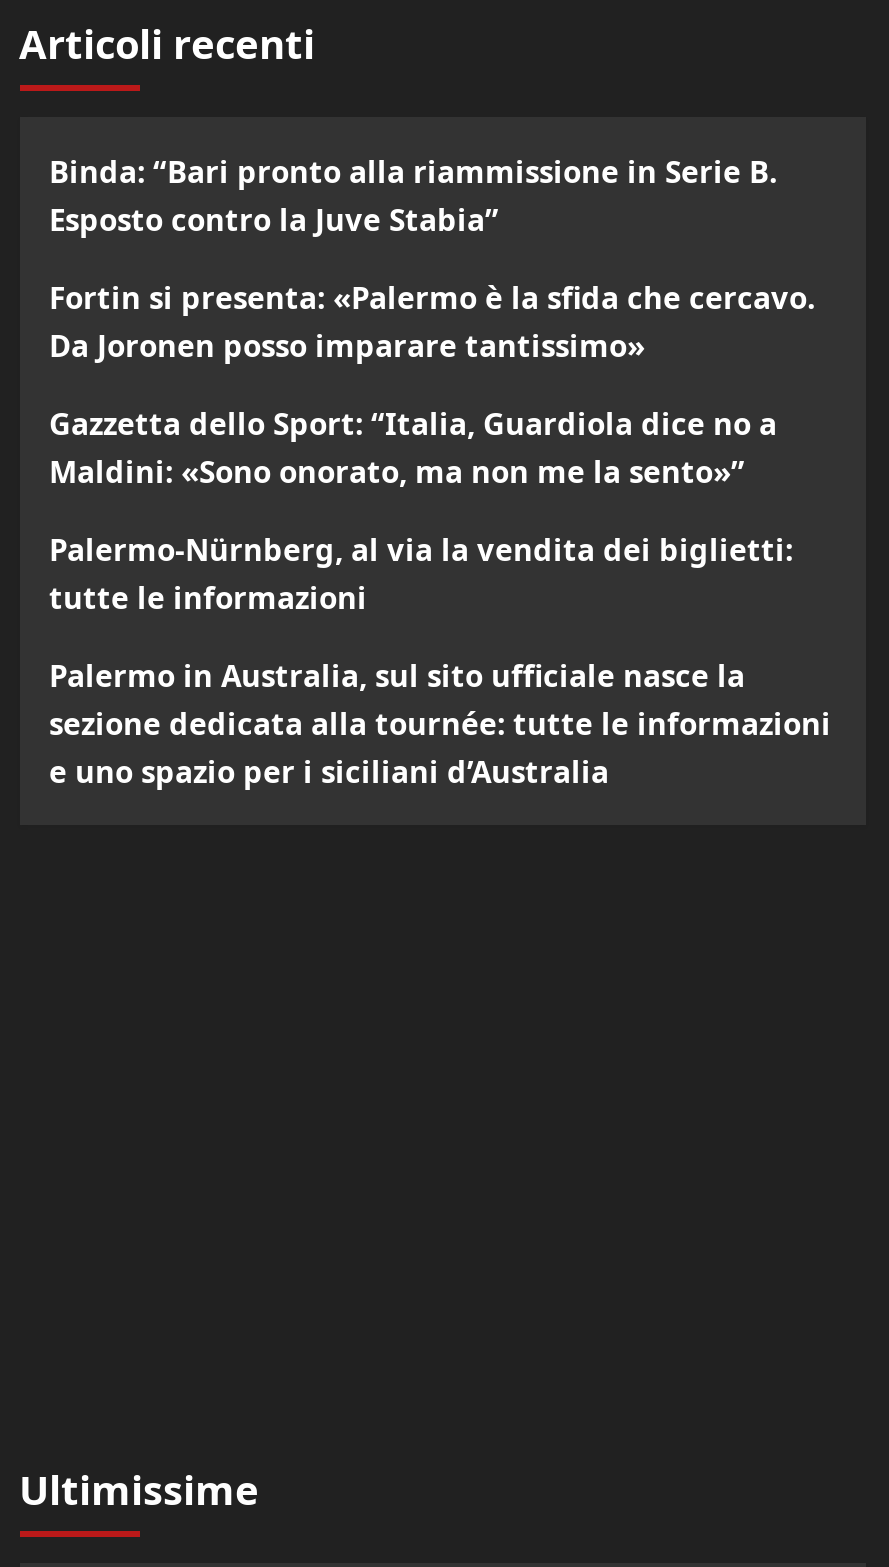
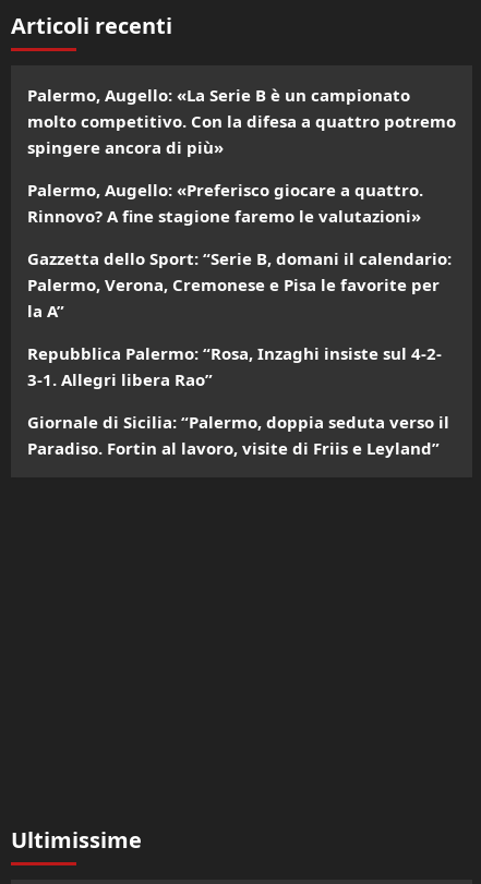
[49,151,777,239] Binda: “Bari pronto alla riammissione in Serie B. | Esposto contro la Juve Stabia” -> [27,84,455,158] Palermo, Augello: «La Serie B è un campionato | molto competitivo. Con la difesa a quattro potremo | spingere ancora di più»
[49,277,815,365] Fortin si presenta: «Palermo è la sfida che cercavo. | Da Joronen posso imparare tantissimo» -> [27,179,423,227] Palermo, Augello: «Preferisco giocare a quattro. | Rinnovo? A fine stagione faremo le valutazioni»
[49,403,777,491] Gazzetta dello Sport: “Italia, Guardiola dice no a | Maldini: «Sono onorato, ma non me la sento»” -> [27,247,451,322] Gazzetta dello Sport: “Serie B, domani il calendario: | Palermo, Verona, Cremonese e Pisa le favorite per | la A”
[49,529,793,617] Palermo-Nürnberg, al via la vendita dei biglietti: | tutte le informazioni -> [27,342,441,390] Repubblica Palermo: “Rosa, Inzaghi insiste sul 4-2- | 3-1. Allegri libera Rao”
[49,655,831,791] Palermo in Australia, sul sito ufficiale nasce la | sezione dedicata alla tournée: tutte le informazioni | e uno spazio per i siciliani d’Australia -> [27,411,449,459] Giornale di Sicilia: “Palermo, doppia seduta verso il | Paradiso. Fortin al lavoro, visite di Friis e Leyland”

